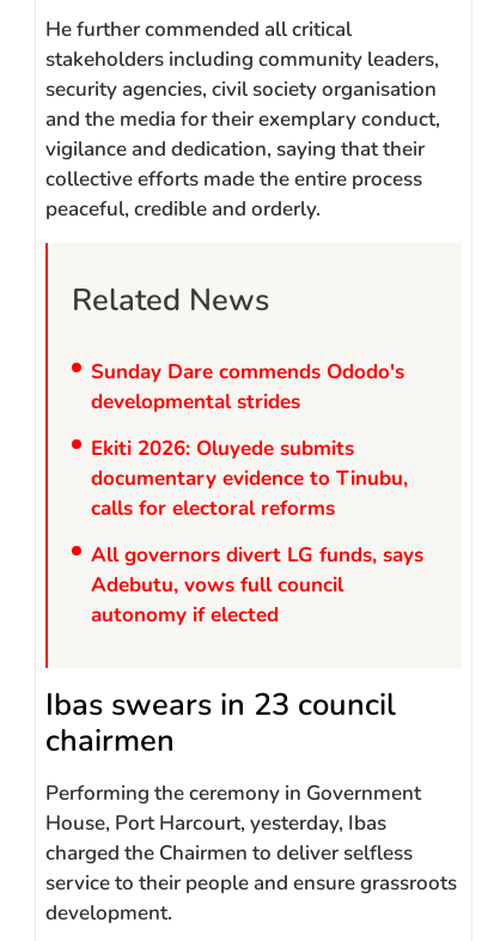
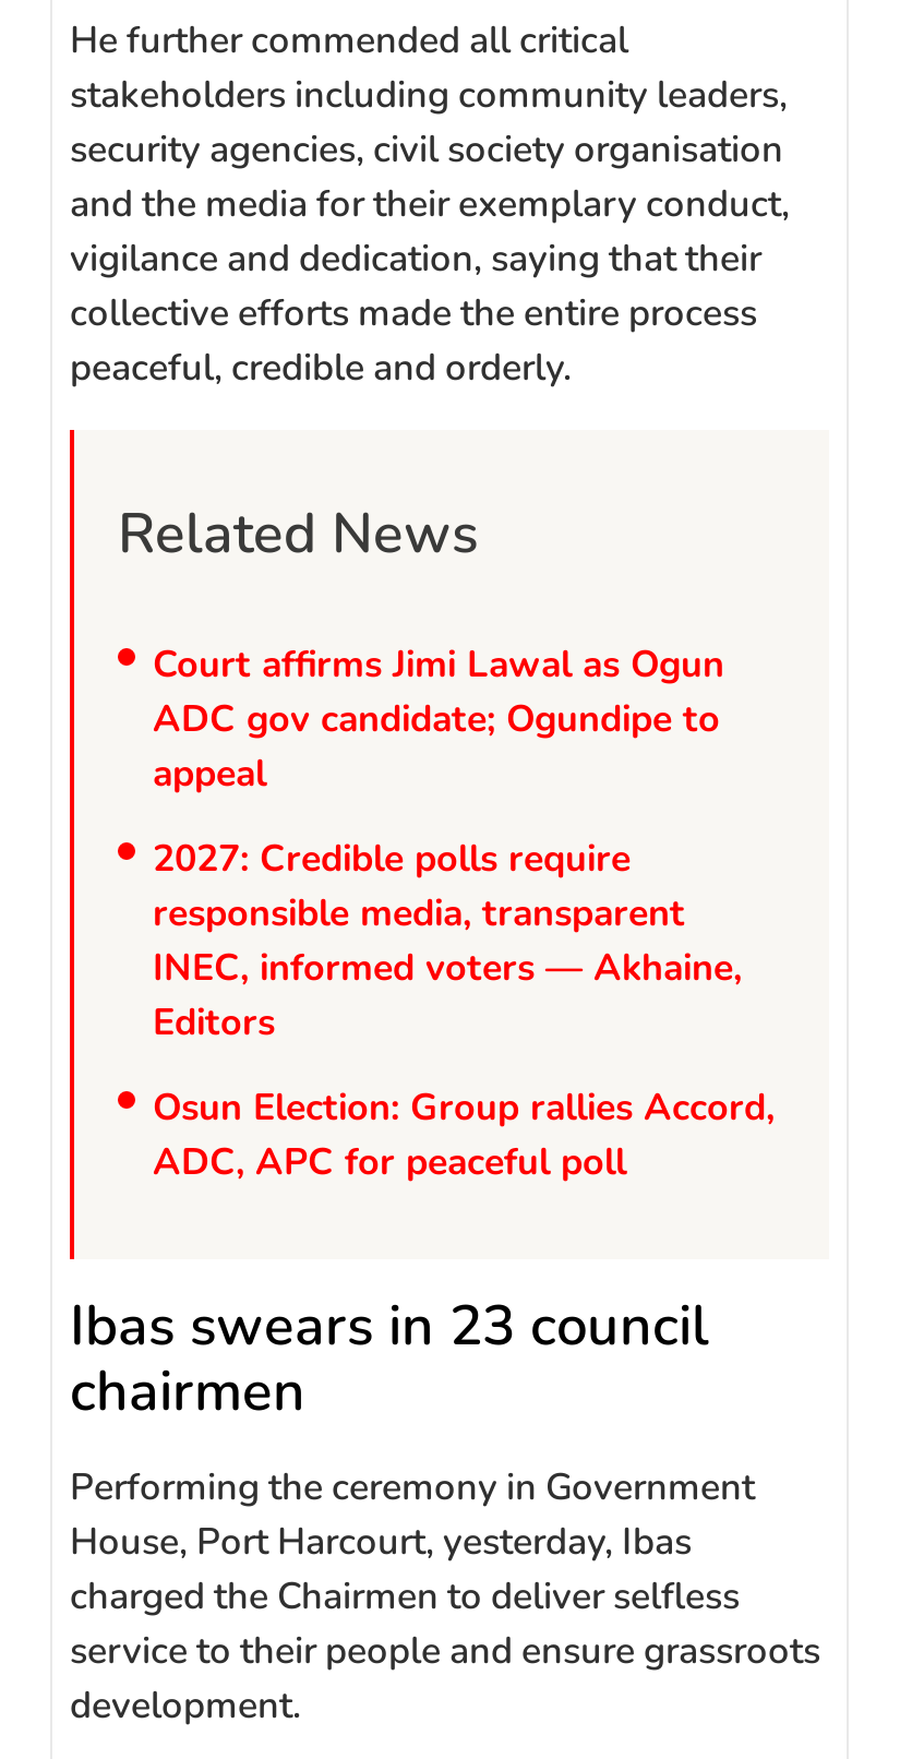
[91,358,404,416] Sunday Dare commends Ododo's | developmental strides -> [153,640,724,799] Court affirms Jimi Lawal as Ogun | ADC gov candidate; Ogundipe to | appeal
[91,435,408,522] Ekiti 2026: Oluyede submits | documentary evidence to Tinubu, | calls for electoral reforms -> [153,834,742,1048] 2027: Credible polls require | responsible media, transparent | INEC, informed voters — Akhaine, | Editors
[91,541,423,629] All governors divert LG funds, says | Adebutu, vows full council | autonomy if elected -> [153,1083,775,1188] Osun Election: Group rallies Accord, | ADC, APC for peaceful poll

